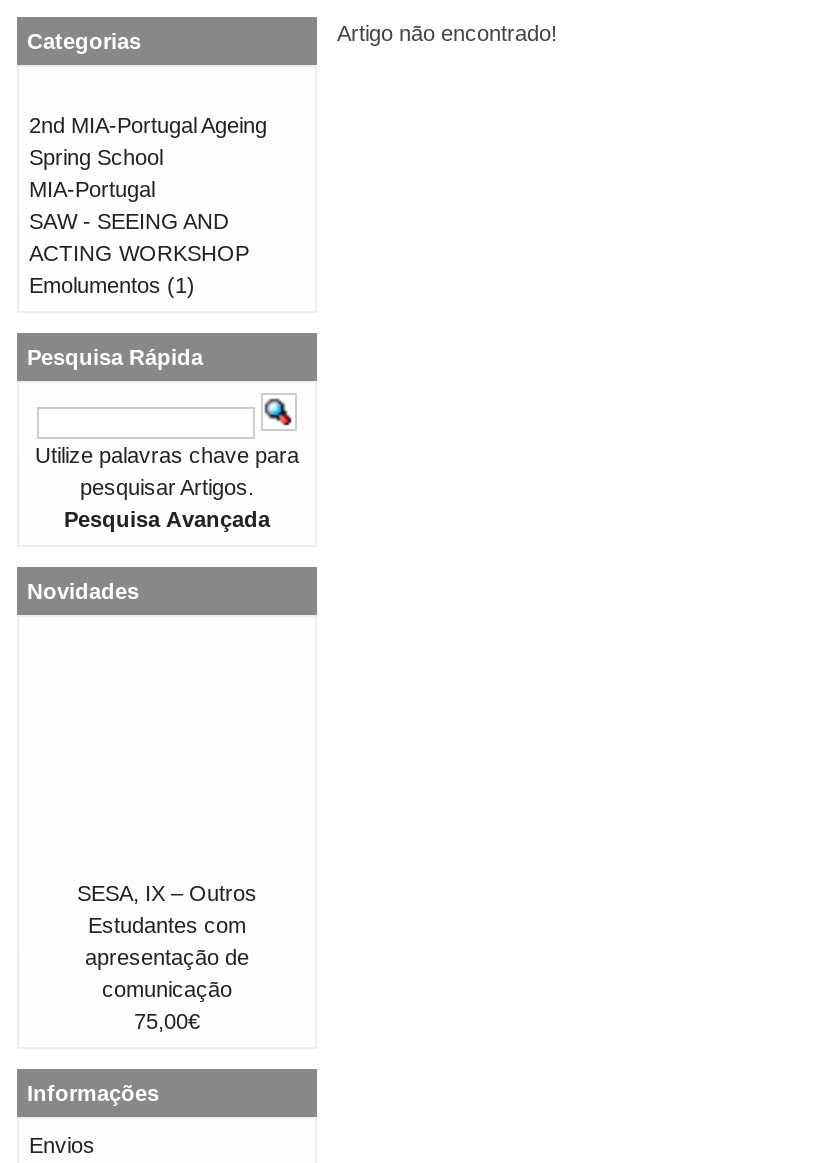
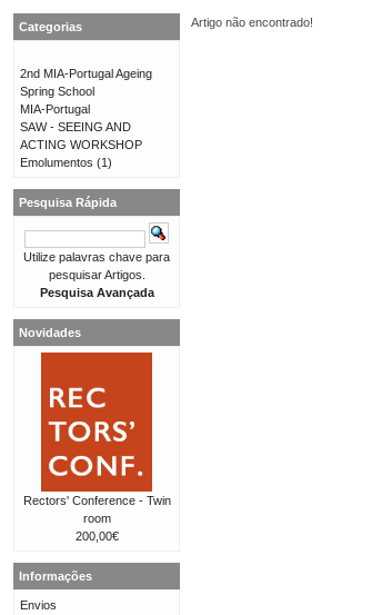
none -> [40,351,153,450] [image]
[77,881,257,1033] SESA, IX – Outros | Estudantes com | apresentação de | comunicação | 75,00€ -> [23,494,170,543] Rectors' Conference - Twin | room | 200,00€

